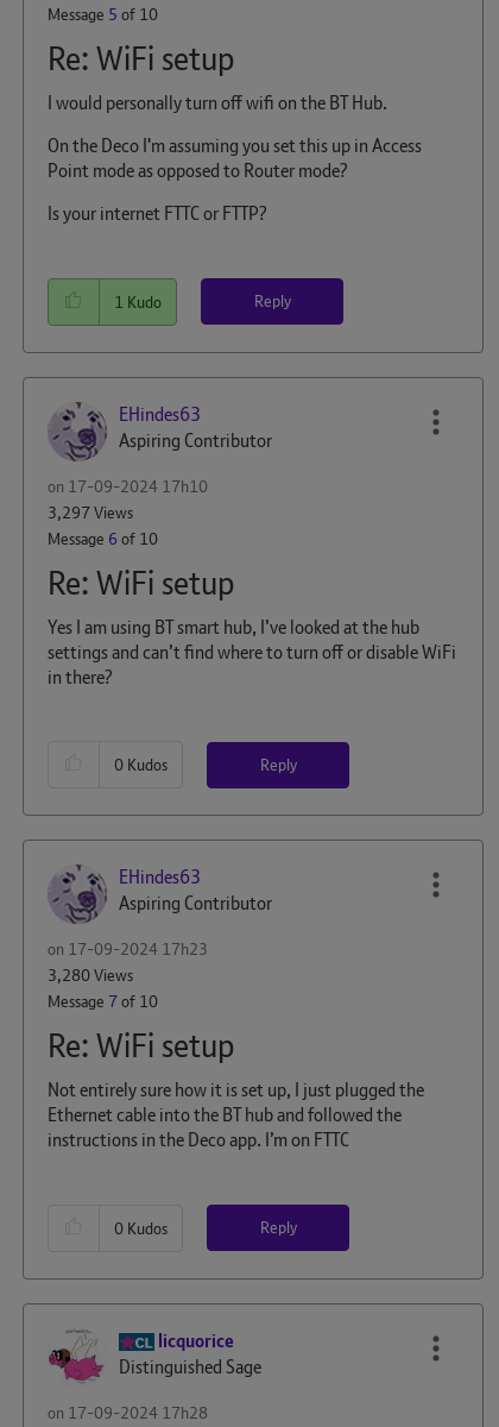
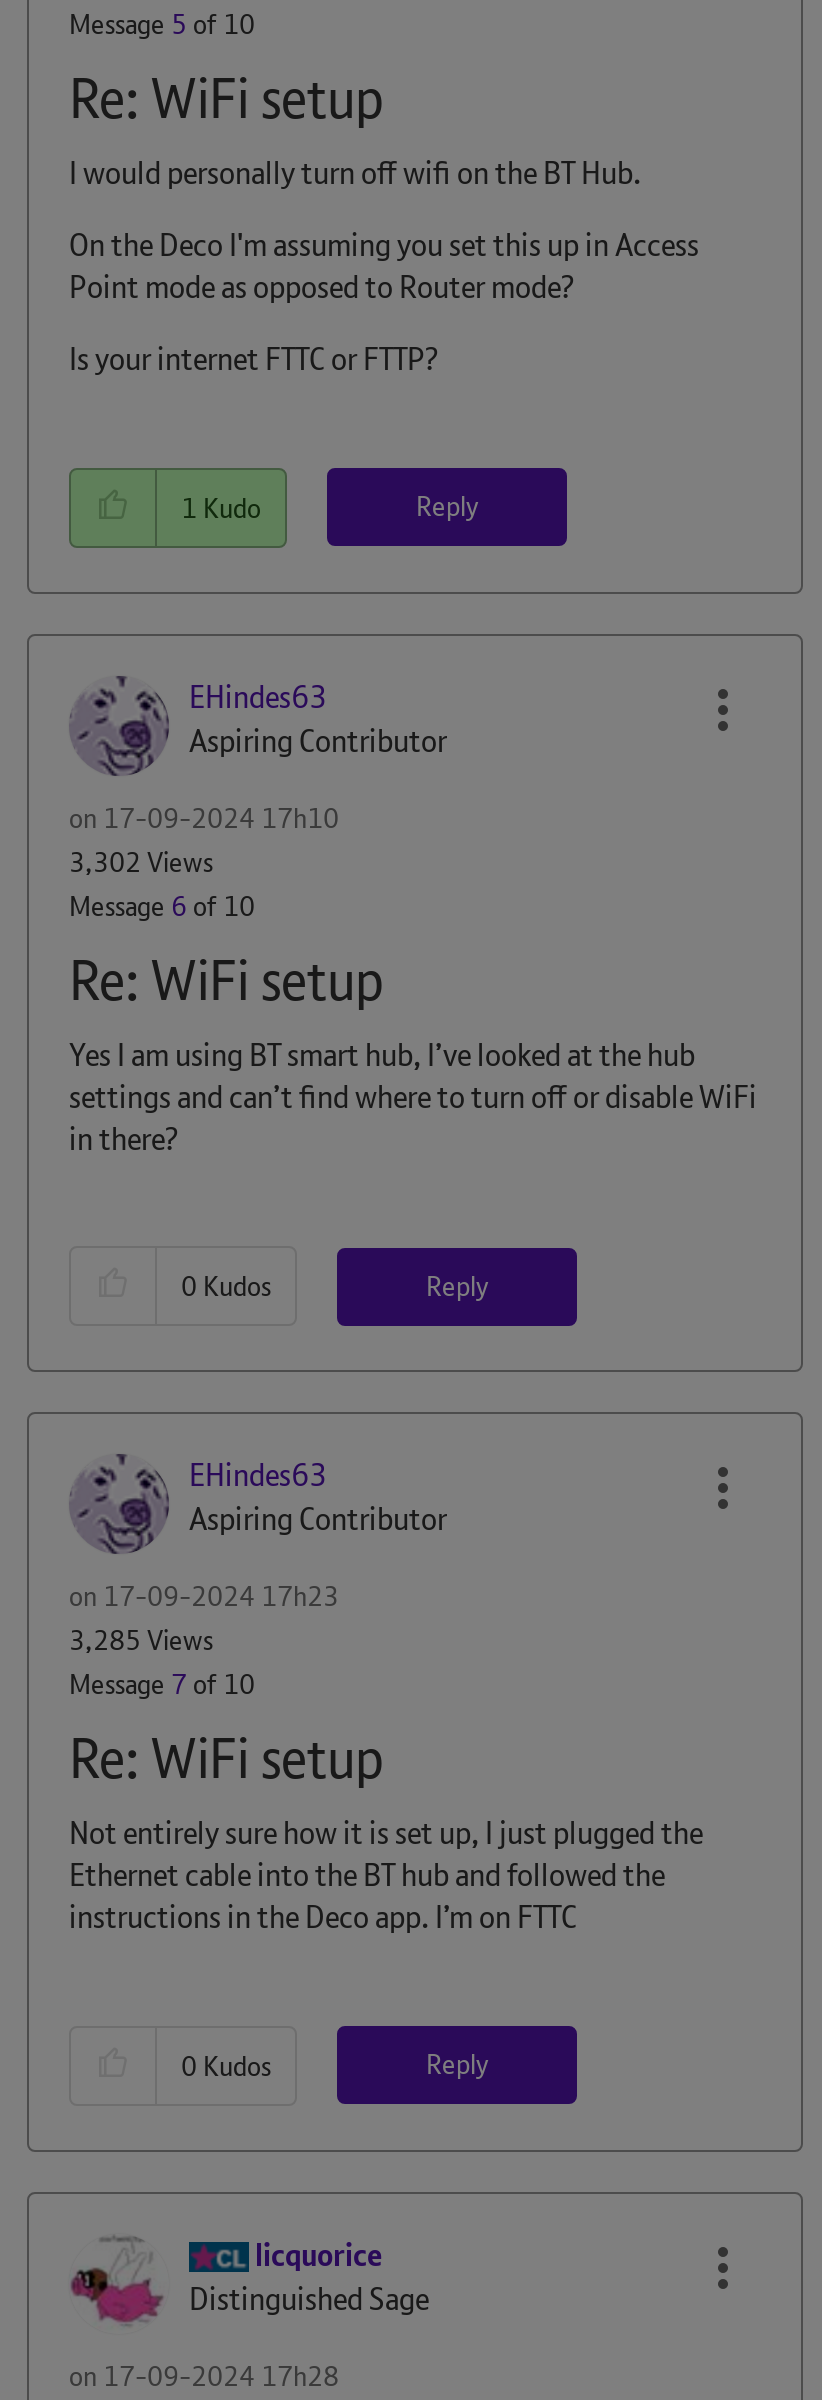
[48,501,133,523] 3,297 Views -> [69,843,213,879] 3,302 Views
[48,964,133,986] 3,280 Views -> [69,1622,213,1658] 3,285 Views

